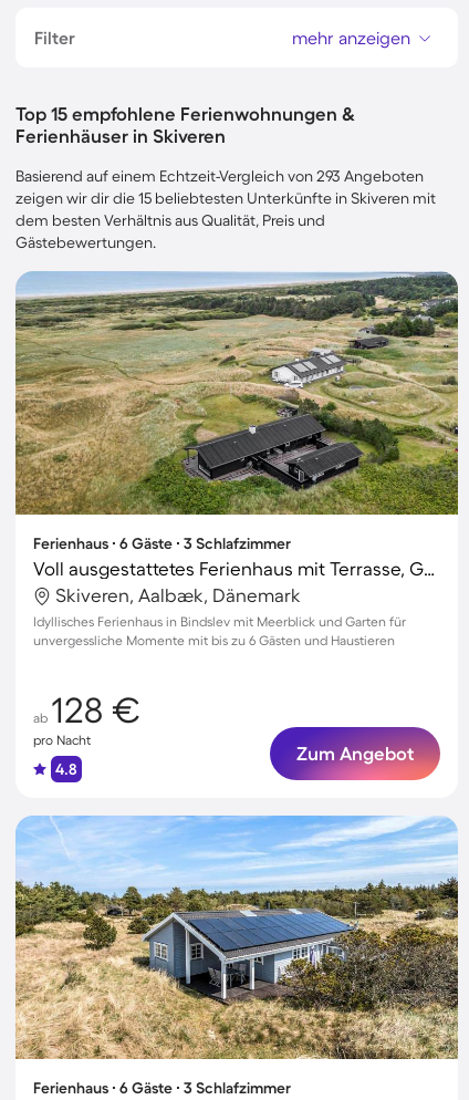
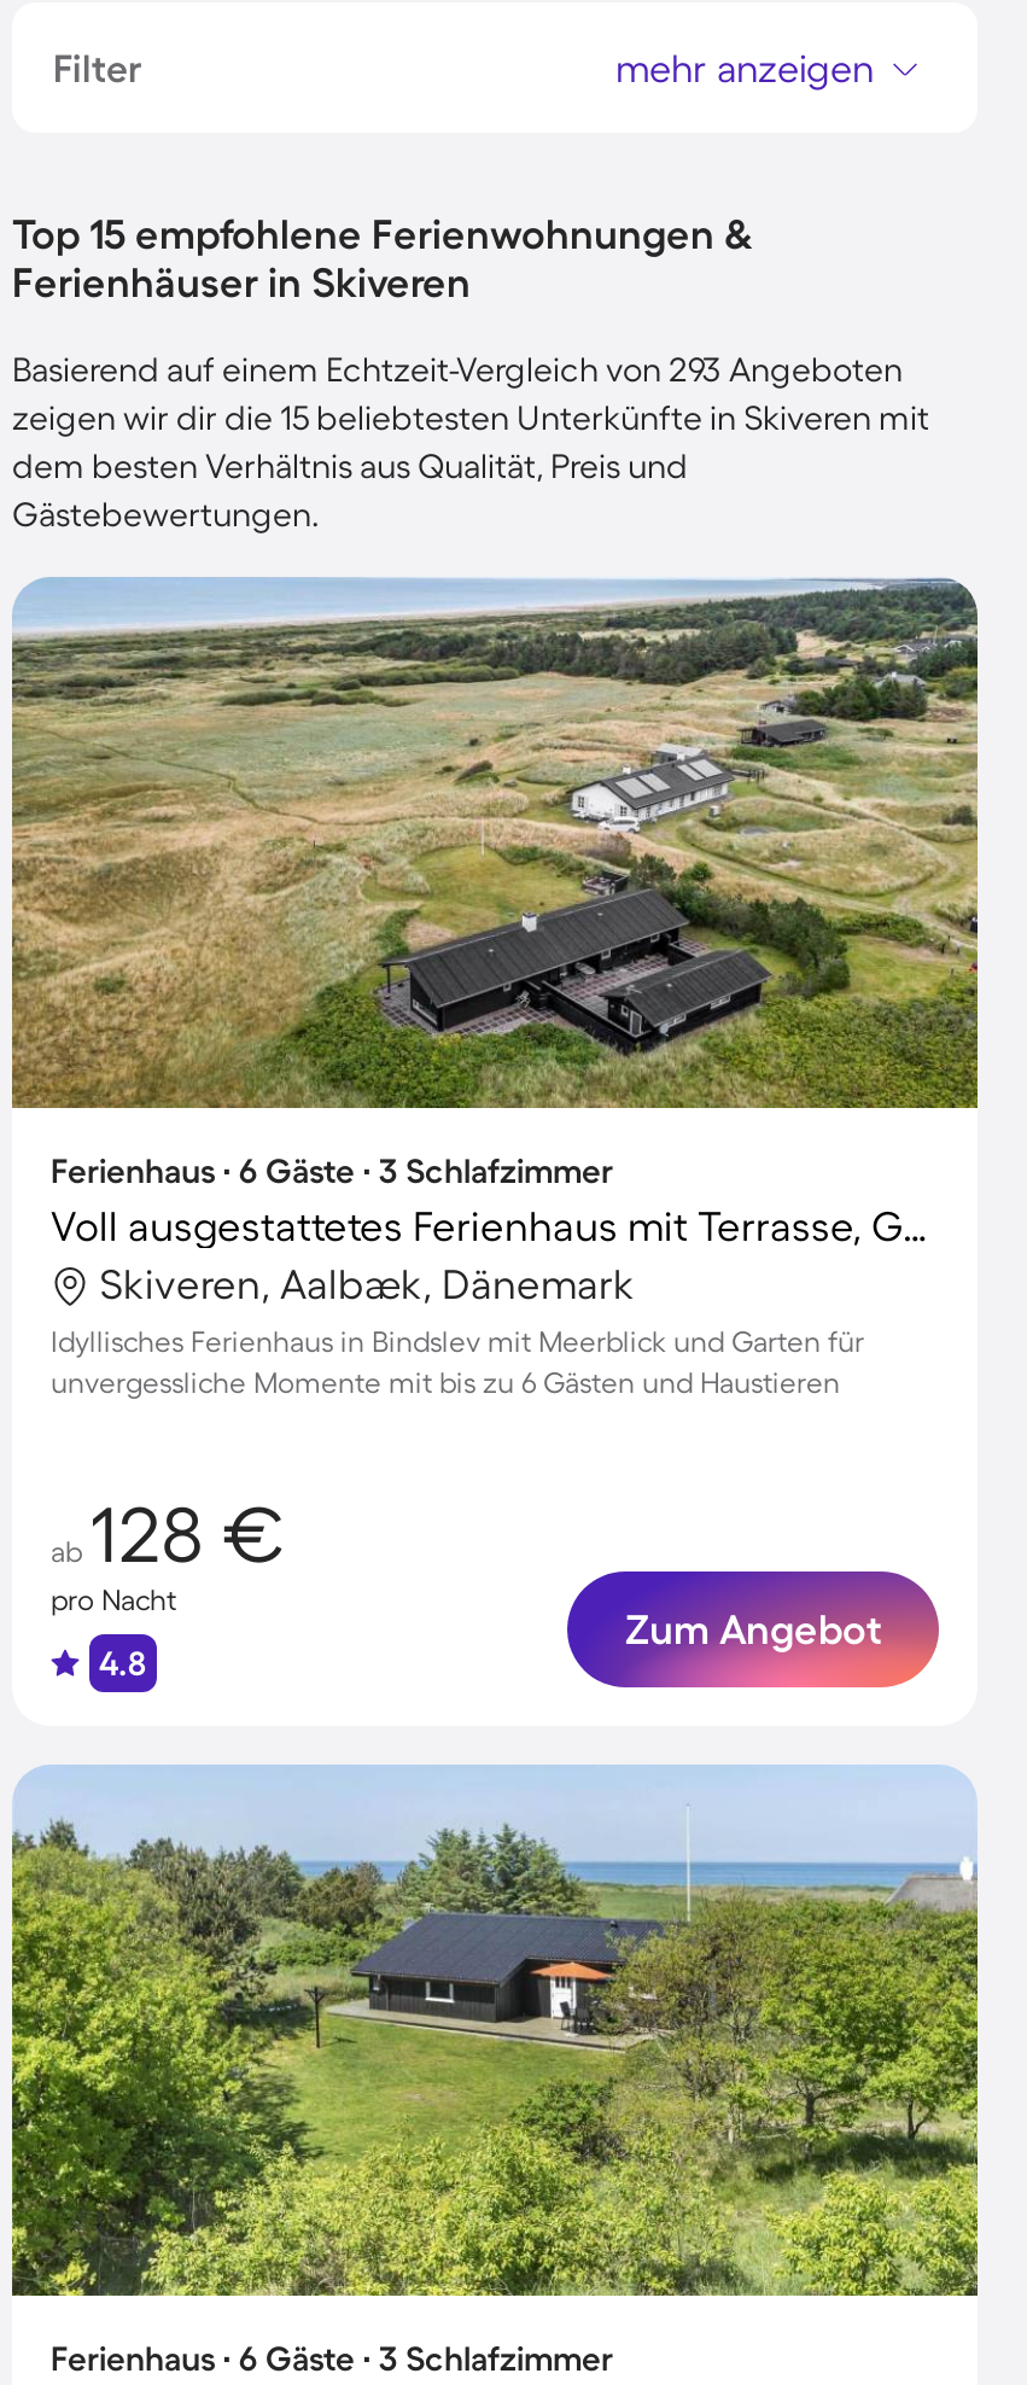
[14,816,459,1060] [image] -> [10,1765,980,2298] [image]

